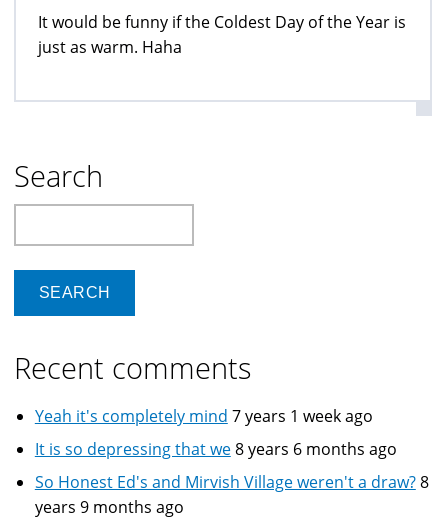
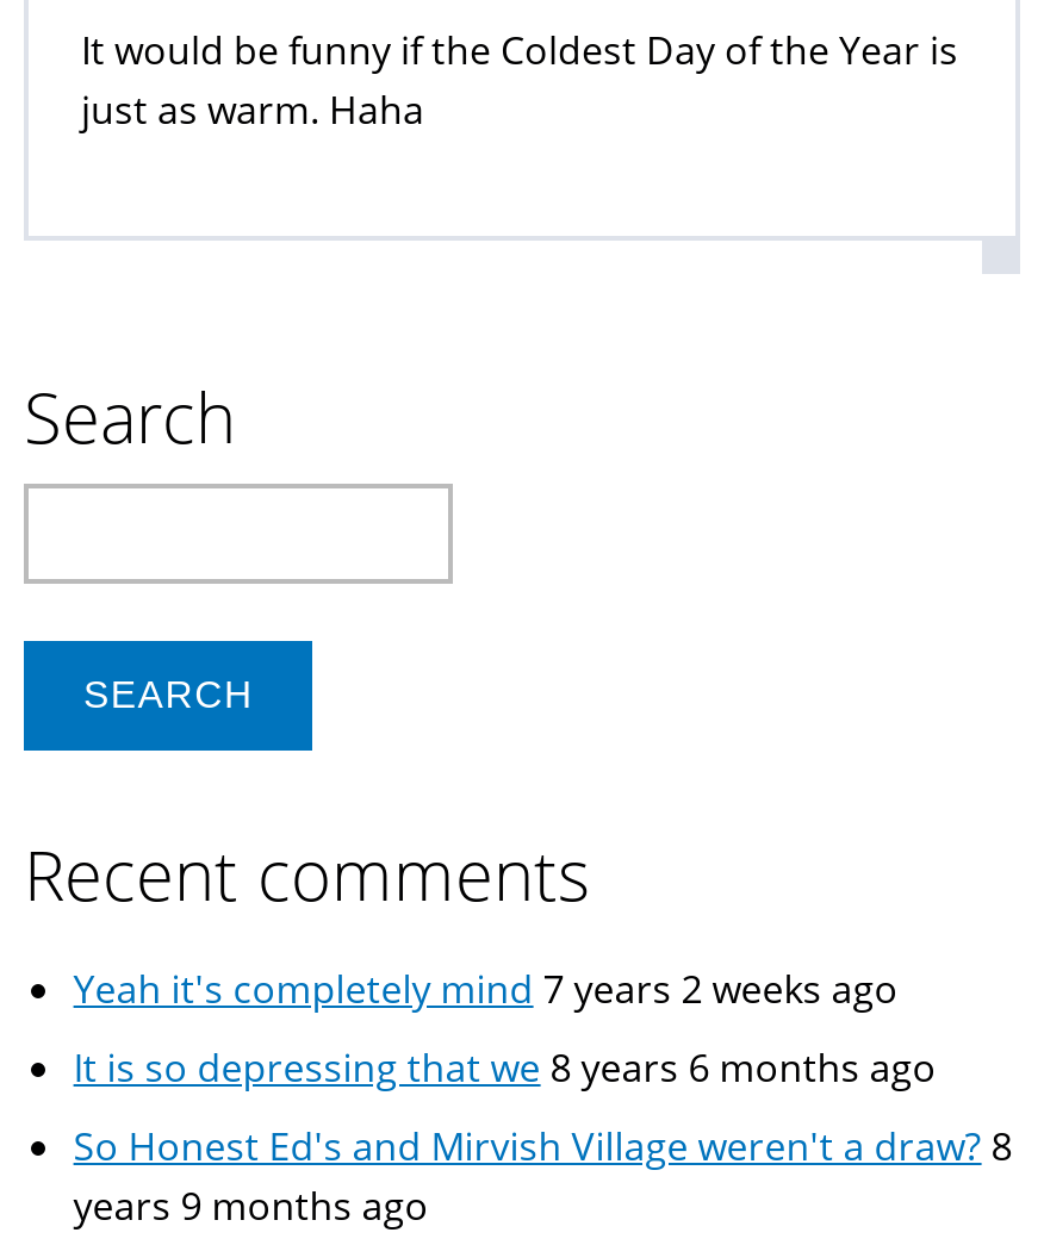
[35,405,373,427] Yeah it's completely mind 7 years 1 week ago -> [73,963,898,1016] Yeah it's completely mind 7 years 2 weeks ago

